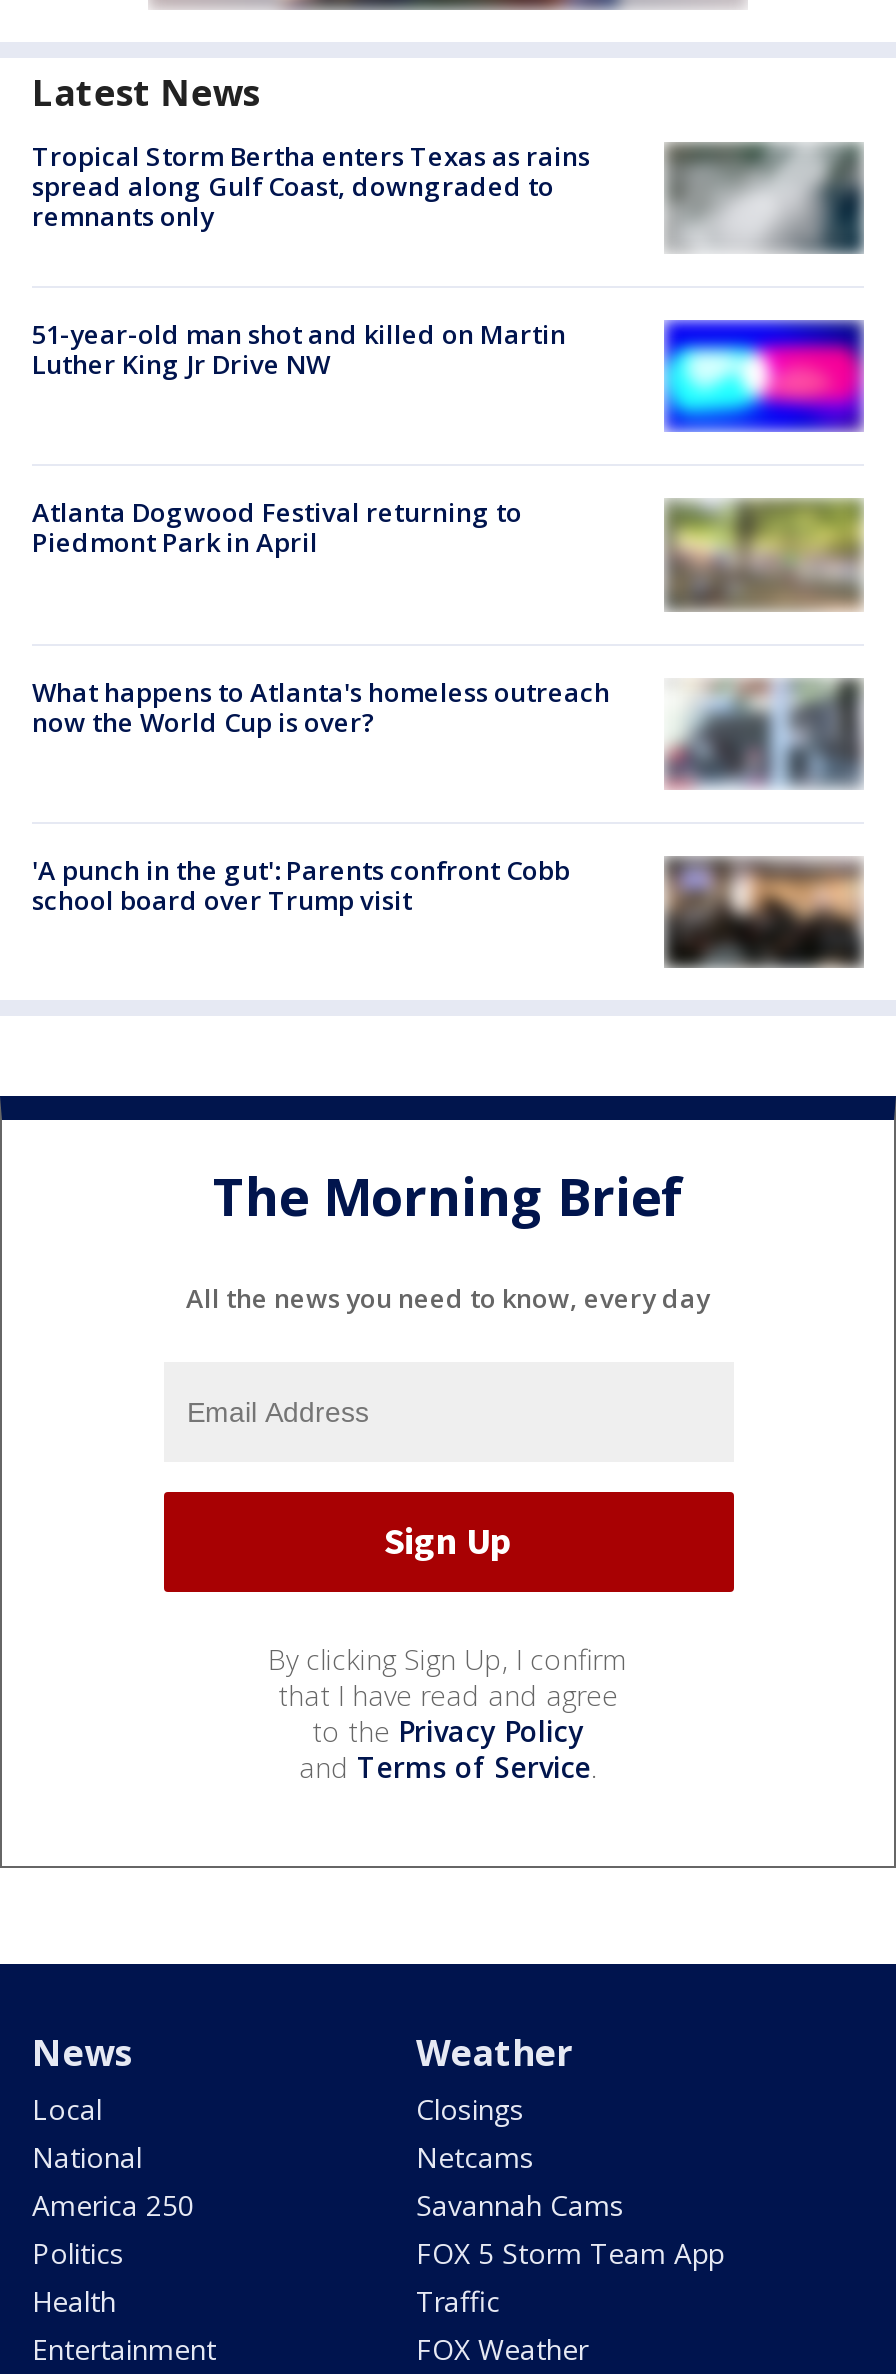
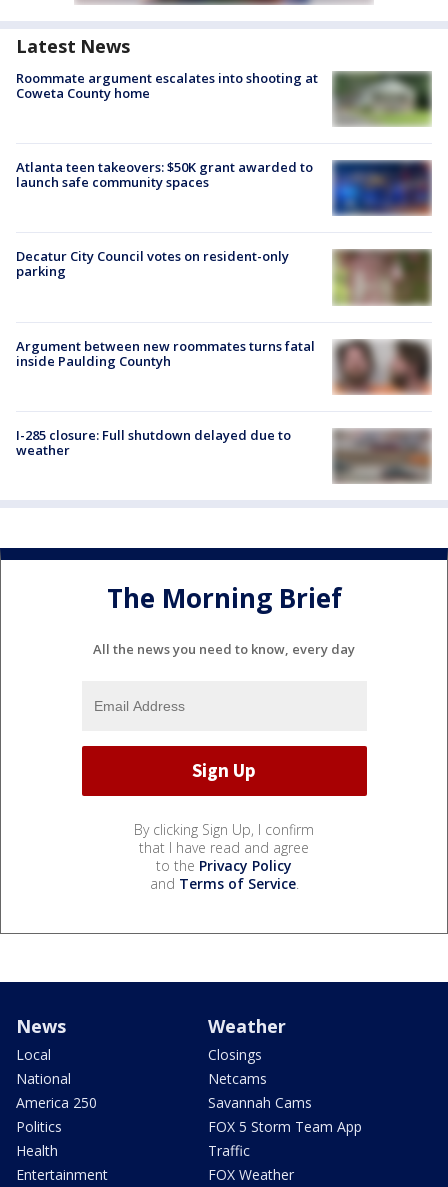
[32,138,590,234] Tropical Storm Bertha enters Texas as rains | spread along Gulf Coast, downgraded to | remnants only -> [16,69,318,102] Roommate argument escalates into shooting at | Coweta County home
[672,144,864,254] [image] -> [335,71,432,127] [image]
[32,316,566,382] 51-year-old man shot and killed on Martin | Luther King Jr Drive NW -> [16,158,313,191] Atlanta teen takeovers: $50K grant awarded to | launch safe community spaces
[664,320,864,432] [image] -> [332,160,432,216] [image]
[32,495,522,561] Atlanta Dogwood Festival returning to | Piedmont Park in April -> [16,247,289,280] Decatur City Council votes on resident-only | parking
[666,498,864,610] [image] -> [332,249,431,306] [image]
[32,673,864,790] [image] | What happens to Atlanta's homeless outreach | now the World Cup is over? -> [16,337,432,395] [image] | Argument between new roommates turns fatal | inside Paulding Countyh
[32,852,570,918] 'A punch in the gut': Parents confront Cobb | school board over Trump visit -> [16,426,291,459] I-285 closure: Full shutdown delayed due to | weather
[666,858,862,966] [image] -> [334,430,431,484] [image]

